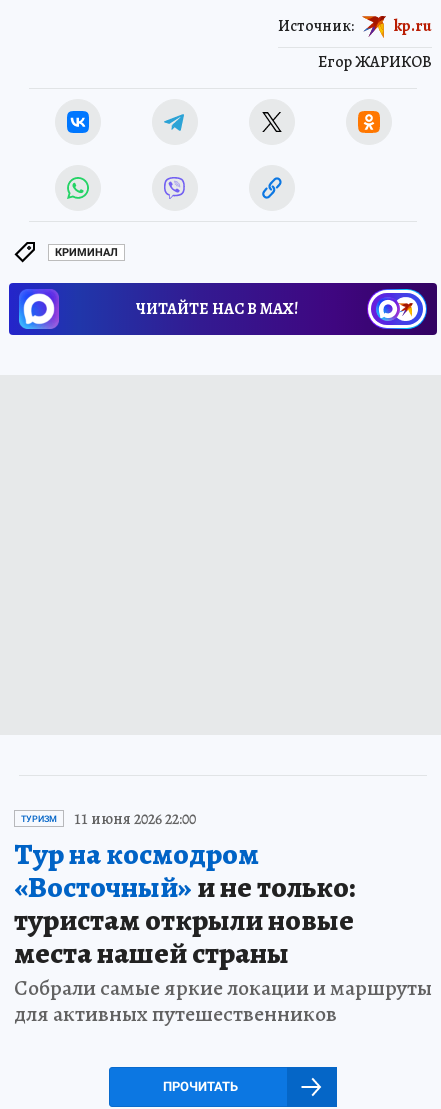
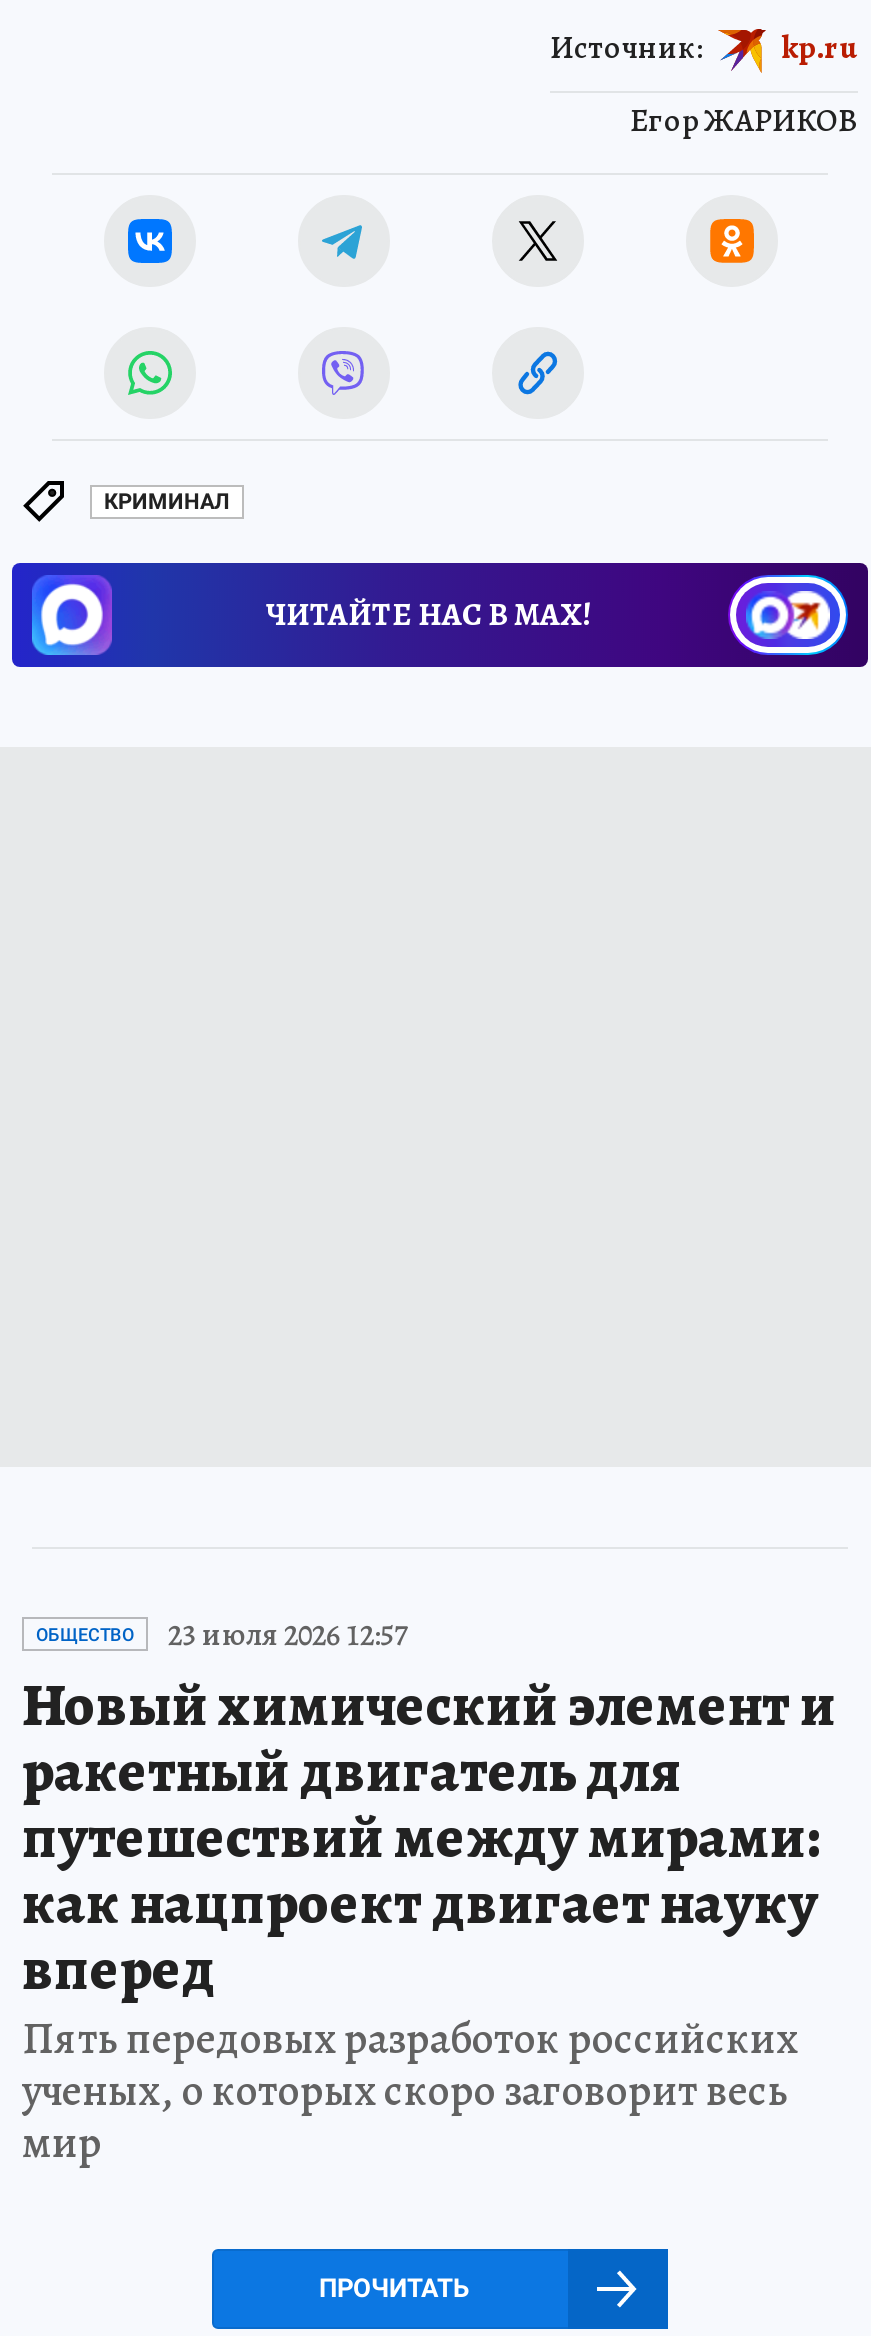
[14,808,432,1029] ТУРИЗМ | 11 июня 2026 22:00 | Тур на космодром | «Восточный»и не только: | туристам открыли новые | места нашей страны | Собрали самые яркие локации и маршруты | для активных путешественников -> [22,1612,836,2172] ОБЩЕСТВО | 23 июля 2026 12:57 | Новый химический элемент и | ракетный двигатель для | путешествий между мирами: | как нацпроект двигает науку | вперед | Пять передовых разработок российских | ученых, о которых скоро заговорит весь | мир

